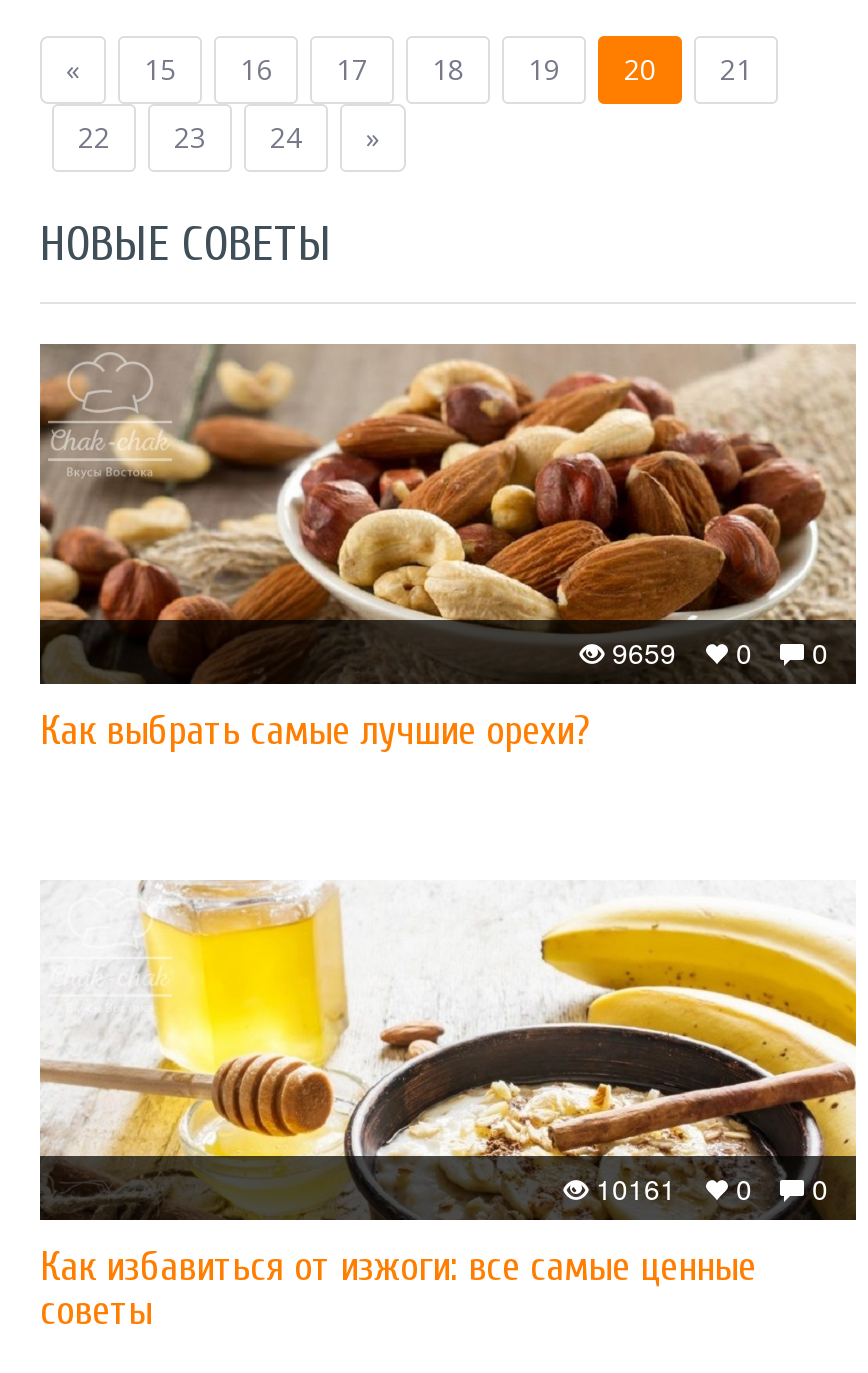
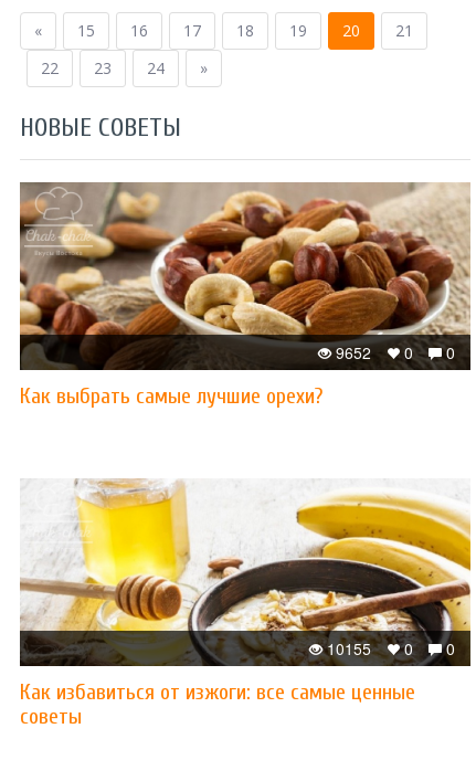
[612,632,828,672] 9659 0 0 -> [336,342,455,364] 9652 0 0
[596,1168,828,1208] 10161 0 0 -> [327,638,455,660] 10155 0 0

